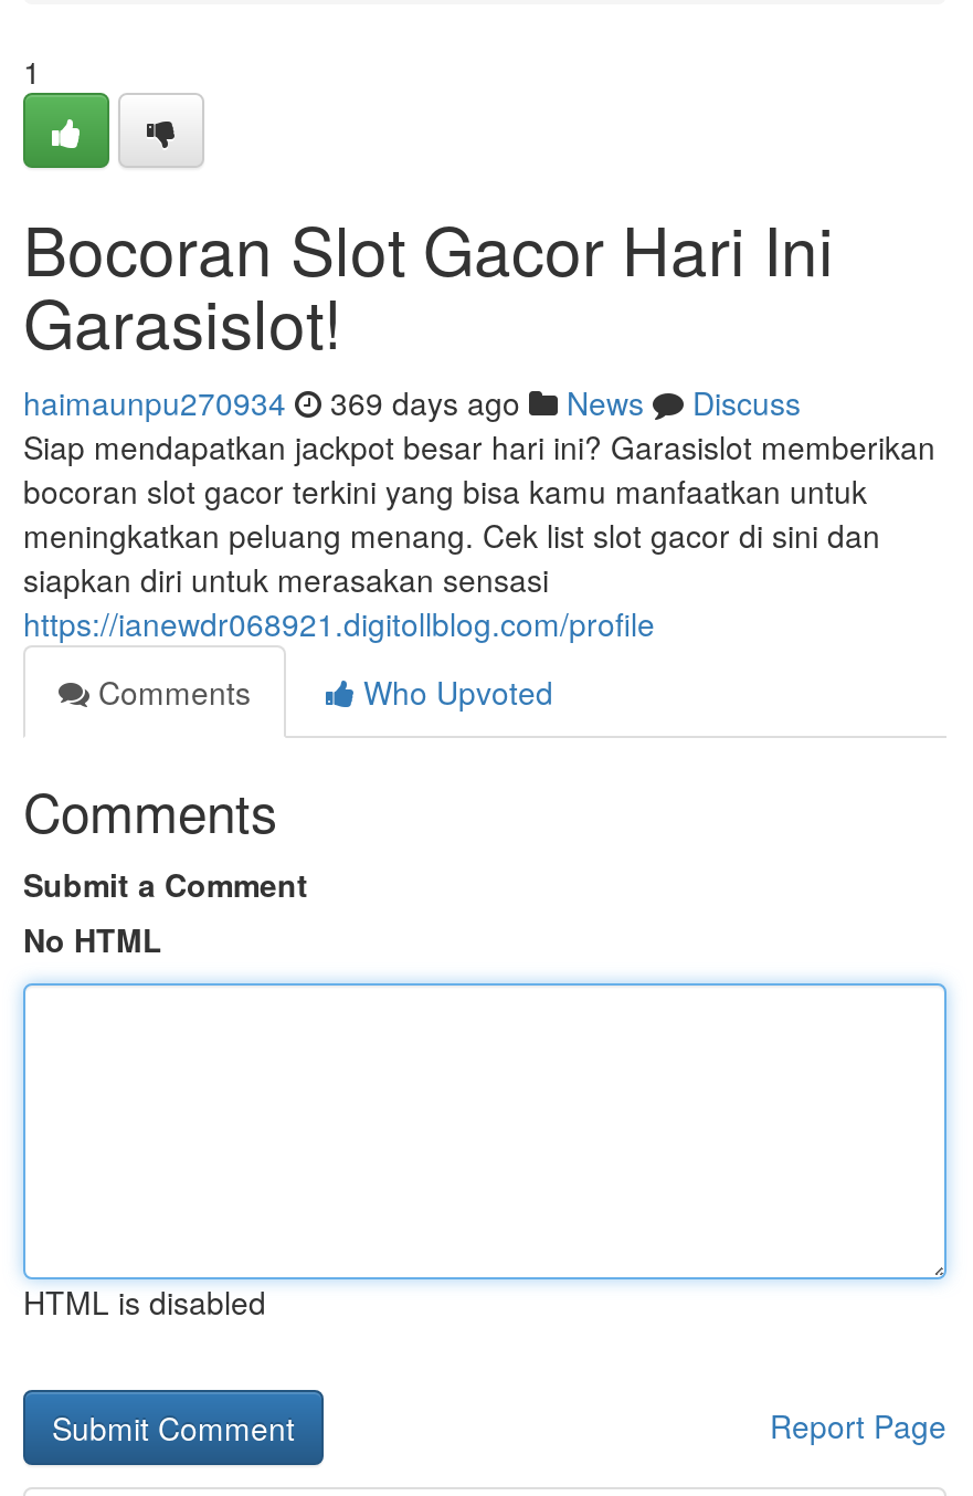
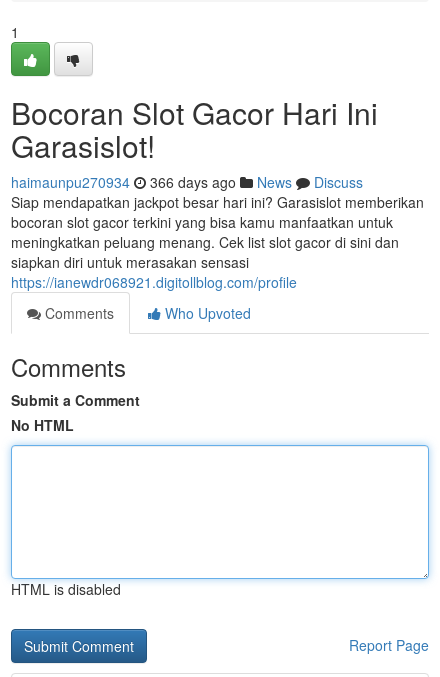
[23,380,801,424] haimaunpu270934 369 days ago News Discuss -> [11,172,363,192] haimaunpu270934 366 days ago News Discuss

